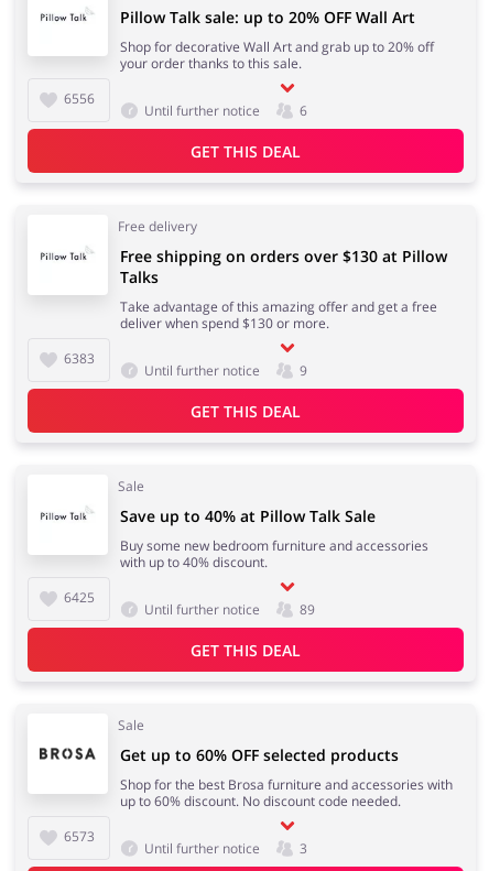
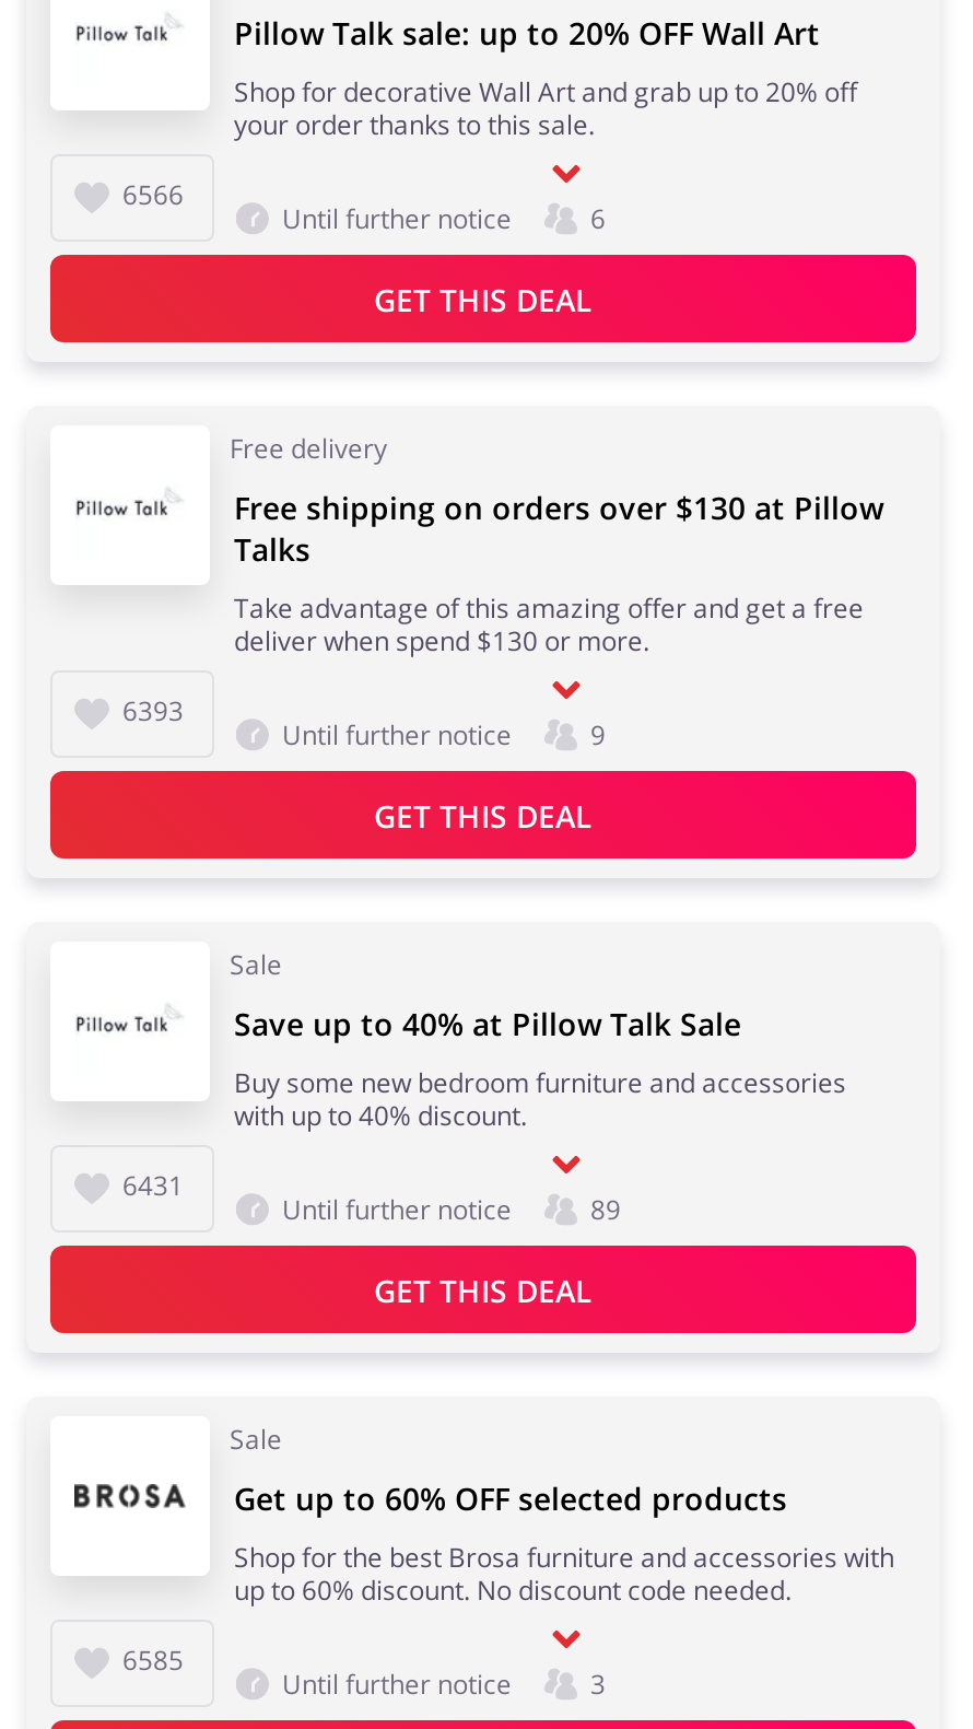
[64,89,95,108] 6556 -> [122,176,184,213] 6566
[64,349,95,368] 6383 -> [122,692,184,729] 6393
[64,588,95,607] 6425 -> [122,1167,184,1204] 6431
[64,827,95,846] 6573 -> [122,1642,184,1679] 6585

